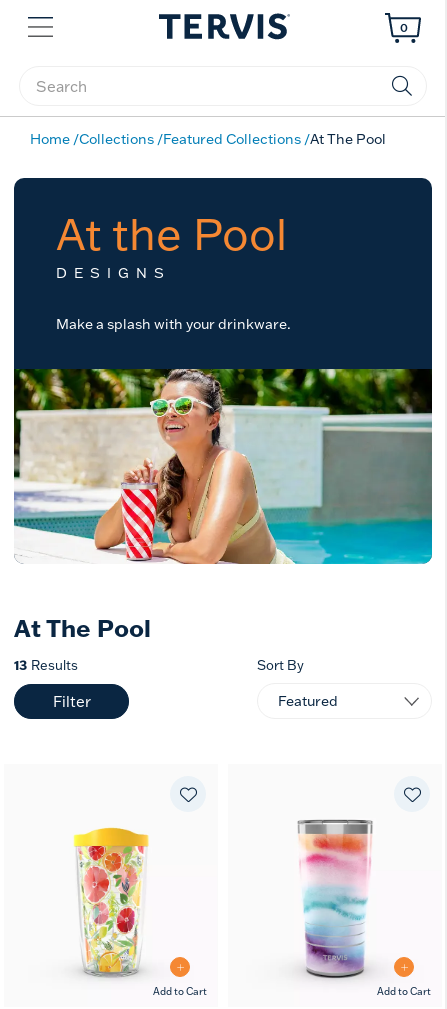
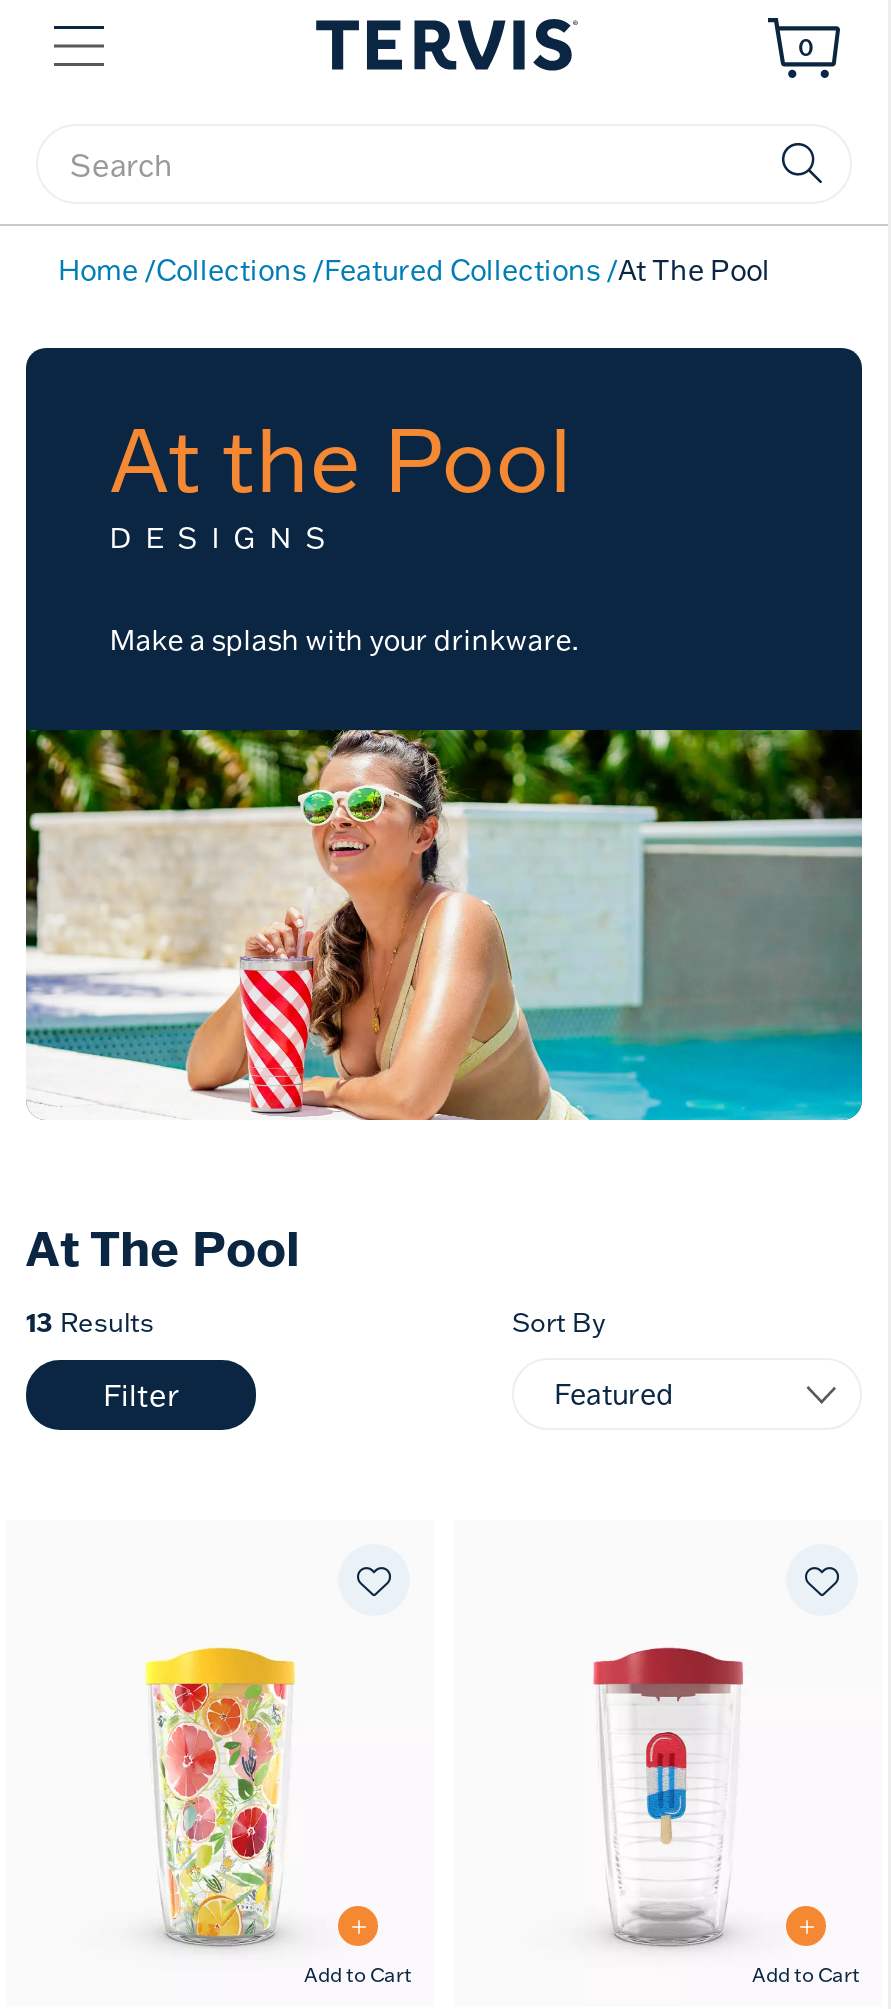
[297,819,373,978] [image] -> [592,1632,744,1946] [image]

